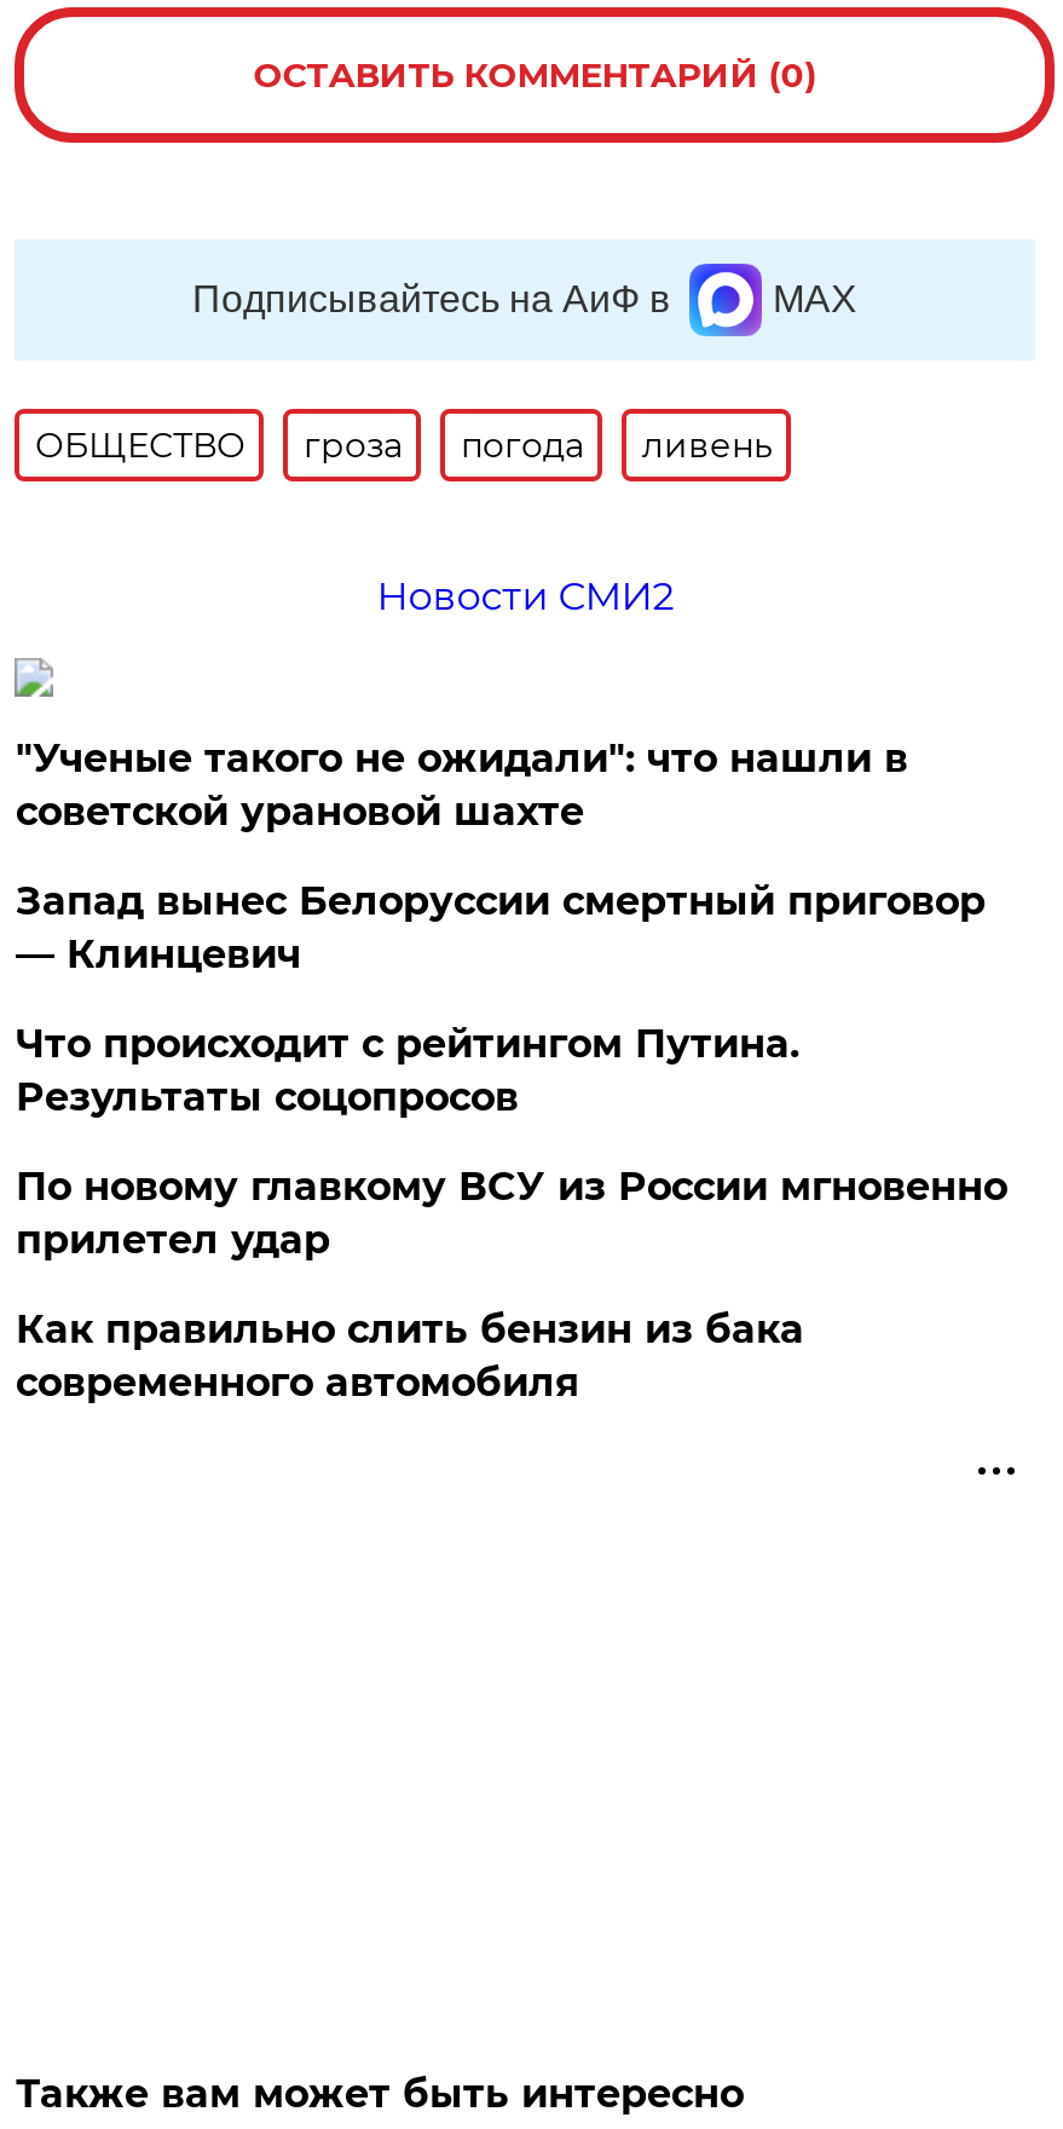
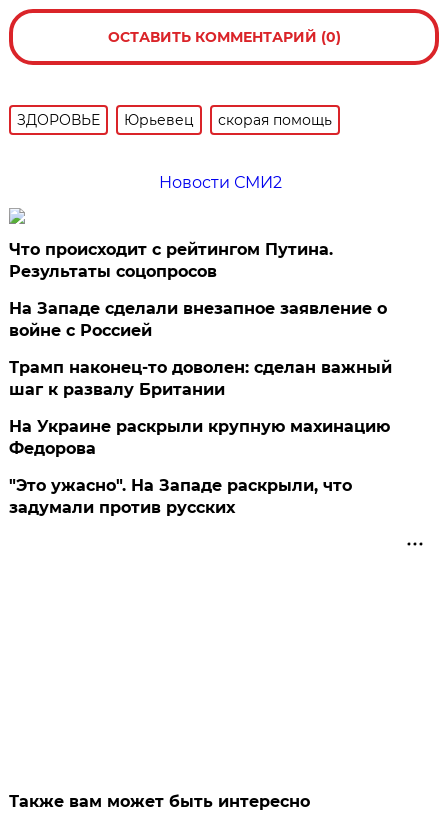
[35,278,857,467] Подписывайтесь на АиФ в | MAX | ОБЩЕСТВО | гроза | погода | ливень -> [17,111,332,129] ЗДОРОВЬЕ | Юрьевец | скорая помощь
[15,735,985,977] "Ученые такого не ожидали": что нашли в | советской урановой шахте | Запад вынес Белоруссии смертный приговор | — Клинцевич -> none
moved [15,1021,799,1120] -> [9,240,333,281]: Что происходит с рейтингом Путина. | Результаты соцопросов
[15,1163,1007,1405] По новому главкому ВСУ из России мгновенно | прилетел удар | Как правильно слить бензин из бака | современного автомобиля -> [9,299,392,517] На Западе сделали внезапное заявление о | войне с Россией | Трамп наконец-то доволен: сделан важный | шаг к развалу Британии | На Украине раскрыли крупную махинацию | Федорова | "Это ужасно". На Западе раскрыли, что | задумали против русских

